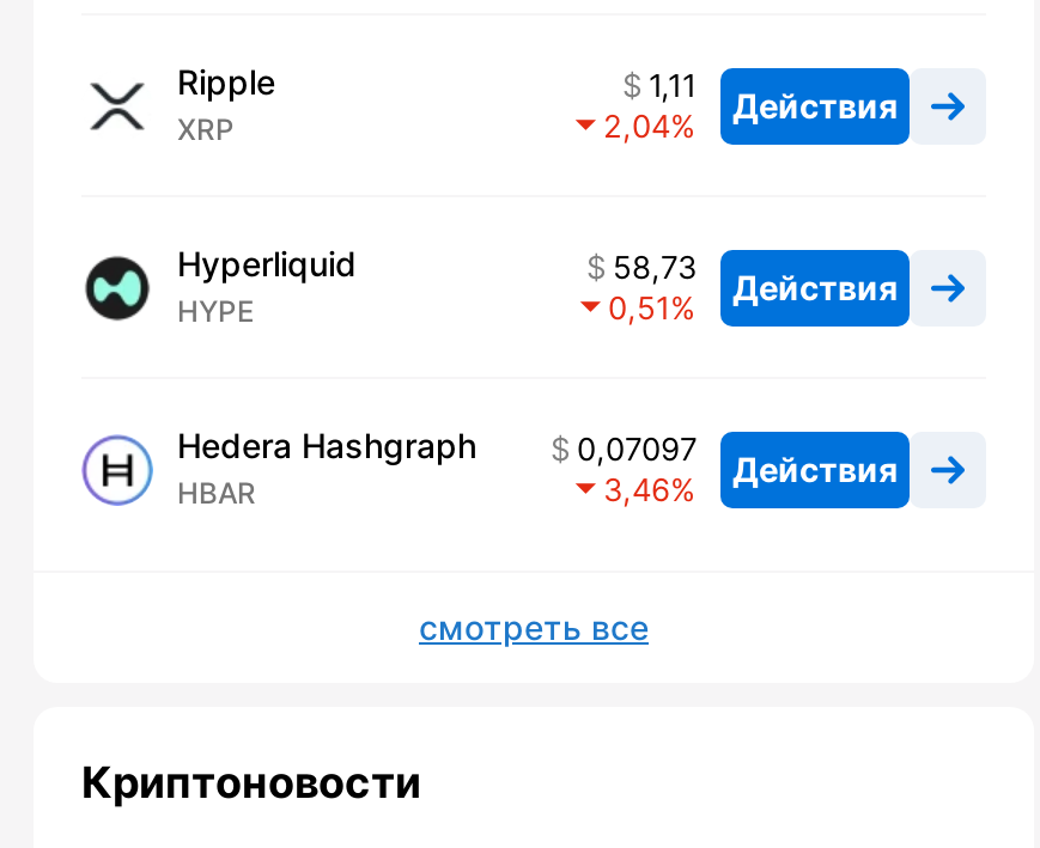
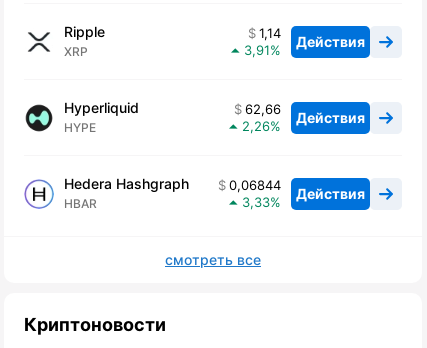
[649,67,898,125] 1,11 Действия -> [259,25,365,50] 1,14 Действия
[603,107,670,146] 2,04 -> [244,42,270,58] 3,91
[613,249,898,307] 58,73 Действия -> [245,101,365,126] 62,66 Действия
[608,289,670,327] 0,51 -> [242,118,270,134] 2,26
[577,430,898,489] 0,07097 Действия -> [229,177,365,202] 0,06844 Действия
[603,471,670,509] 3,46 -> [242,194,270,210] 3,33

